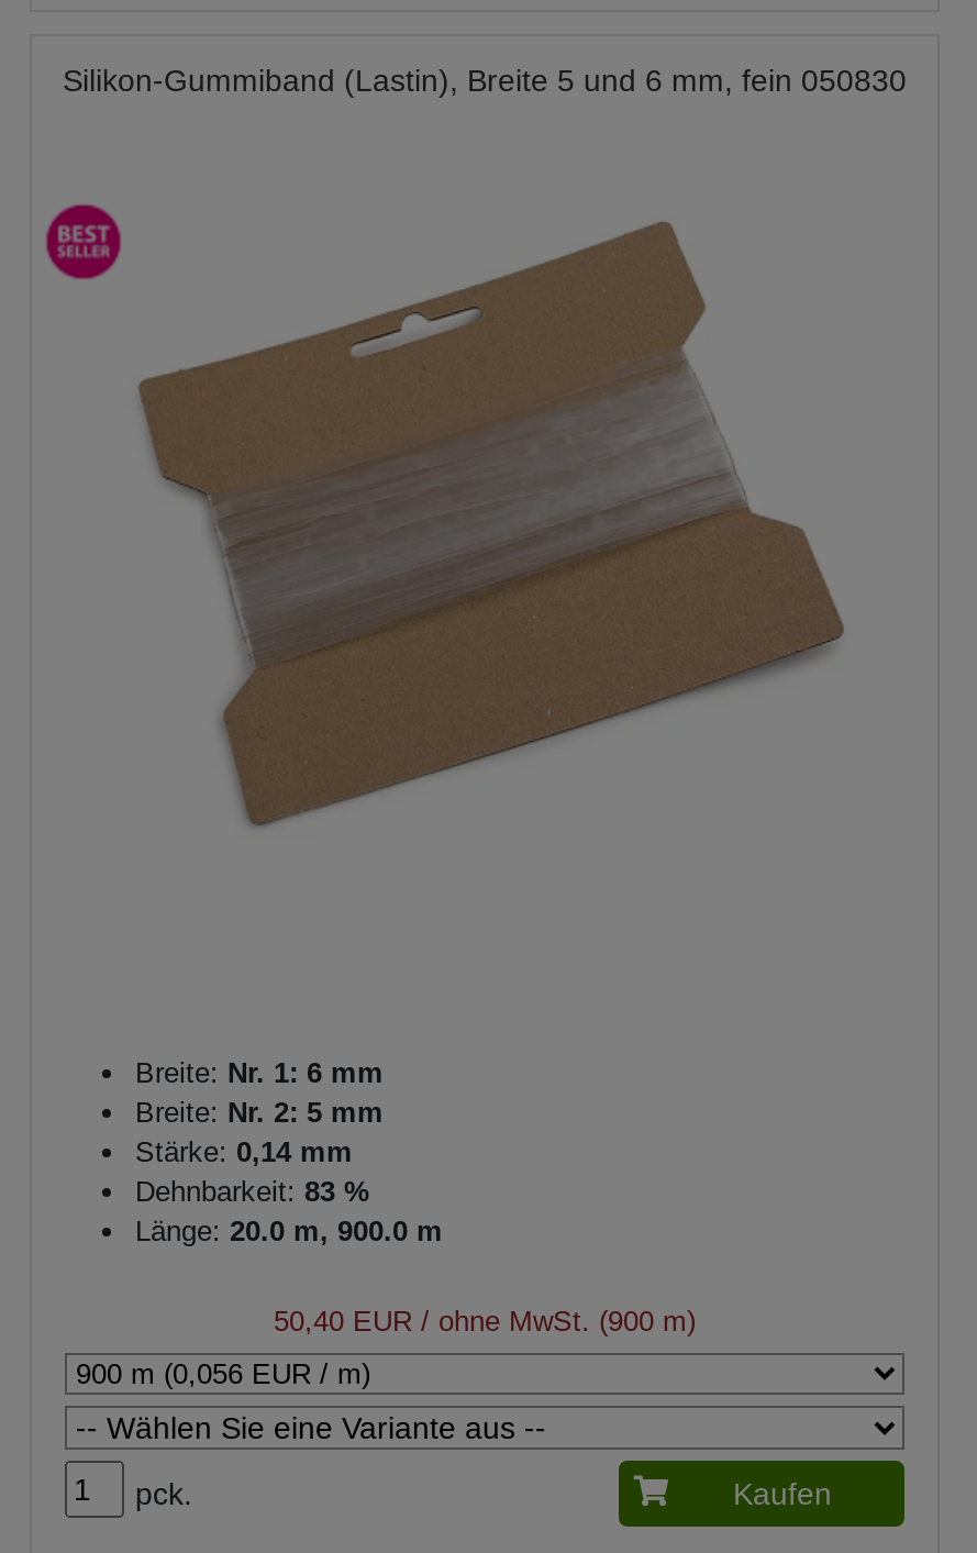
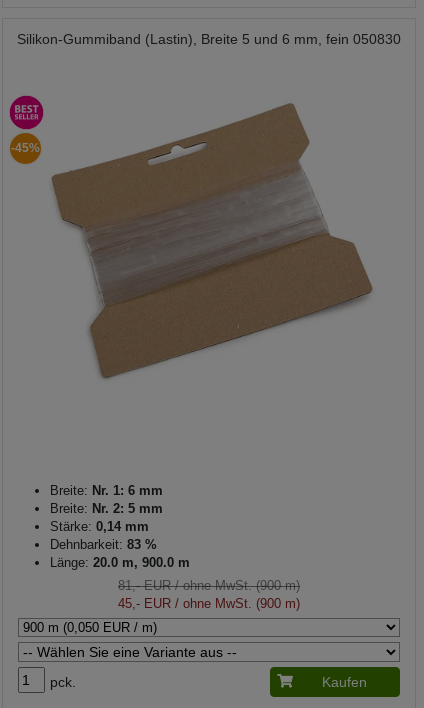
none -> [11,141,40,155] -45%
[274,1304,696,1336] 50,40 EUR / ohne MwSt. (900 m) -> [118,577,300,610] 81,- EUR/ ohne MwSt. (900 m) | 45,- EUR / ohne MwSt. (900 m)

